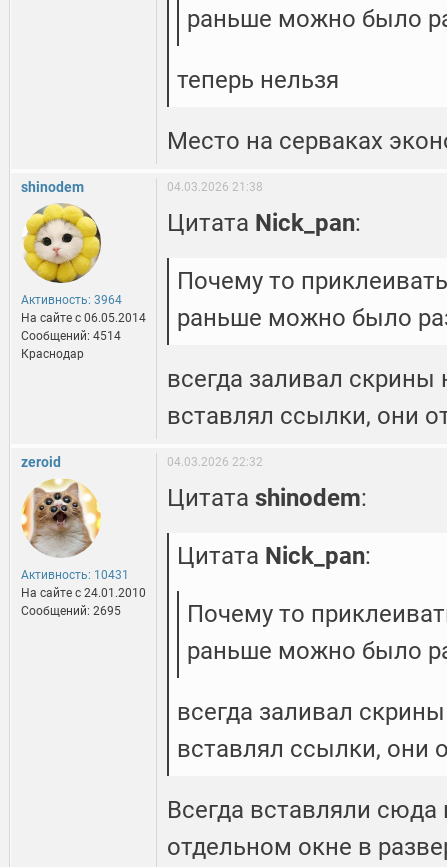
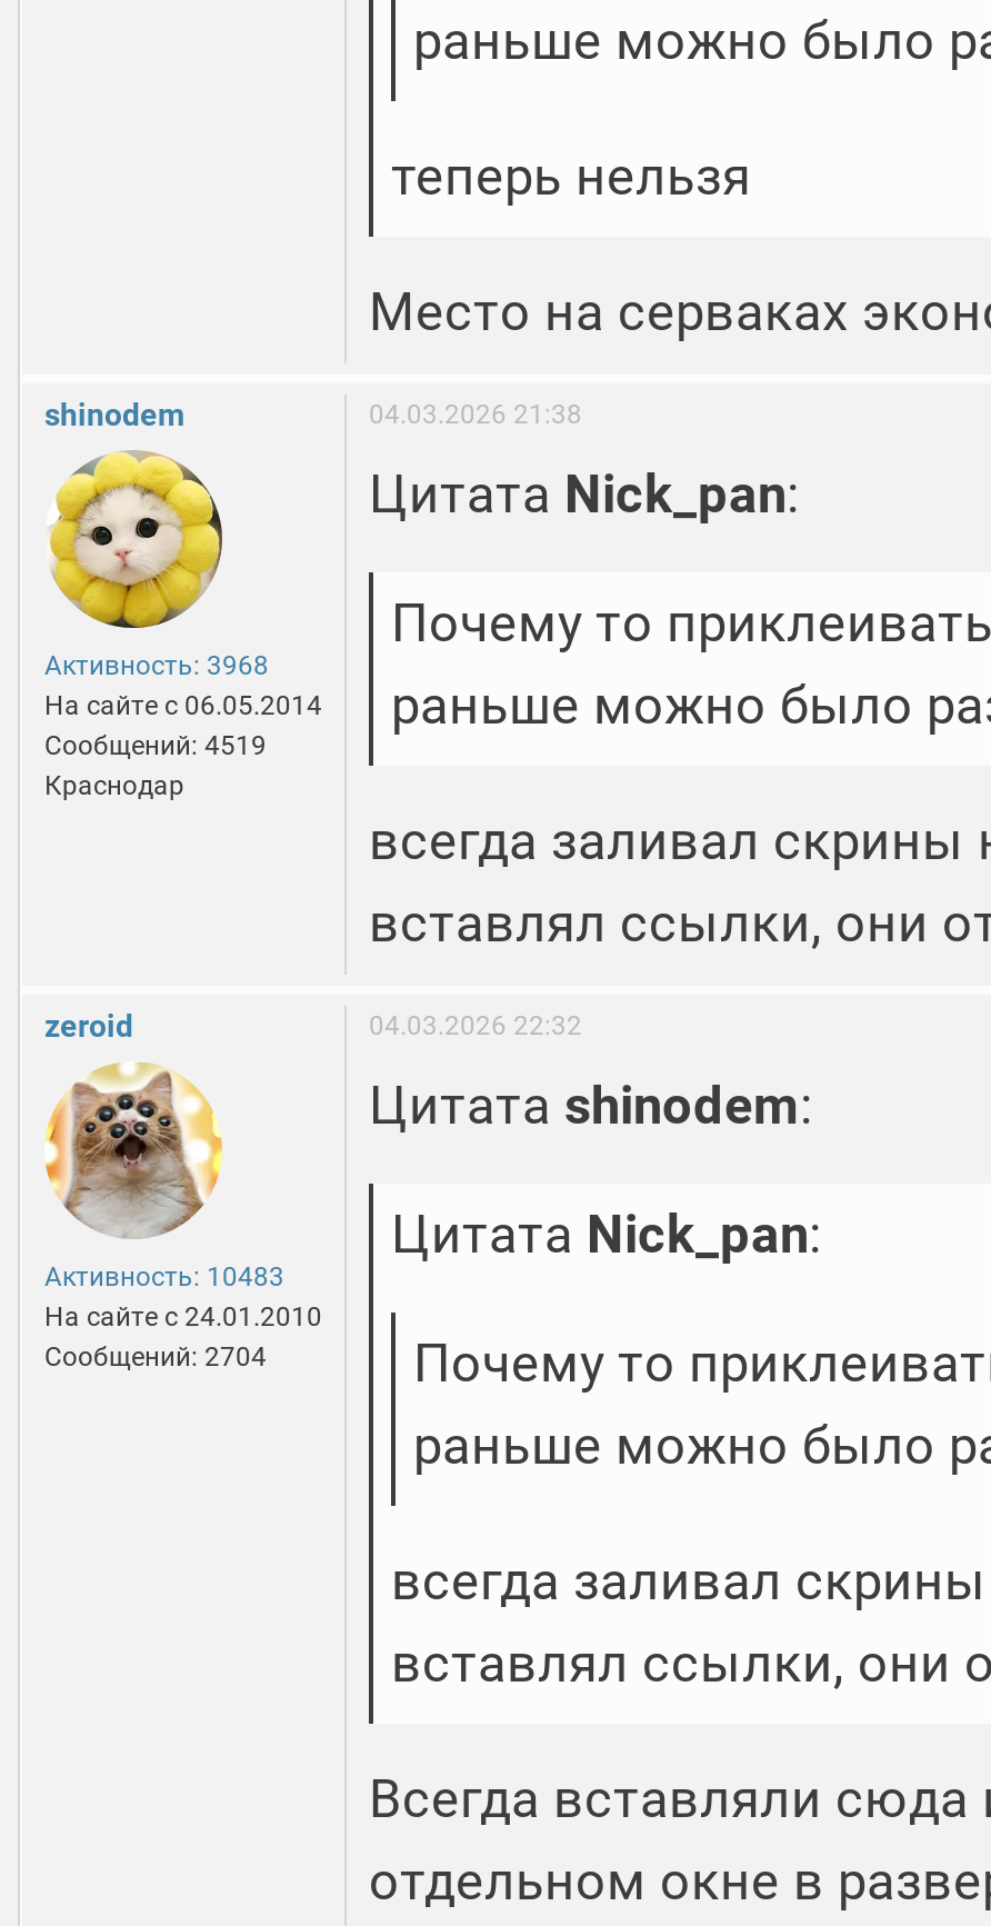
[21,293,122,307] Активность: 3964 -> [44,651,269,682] Активность: 3968
[21,329,121,343] Сообщений: 4514 -> [44,731,267,762] Сообщений: 4519
[21,568,129,582] Активность: 10431 -> [44,1262,284,1293] Активность: 10483
[21,604,121,618] Сообщений: 2695 -> [44,1342,267,1373] Сообщений: 2704

